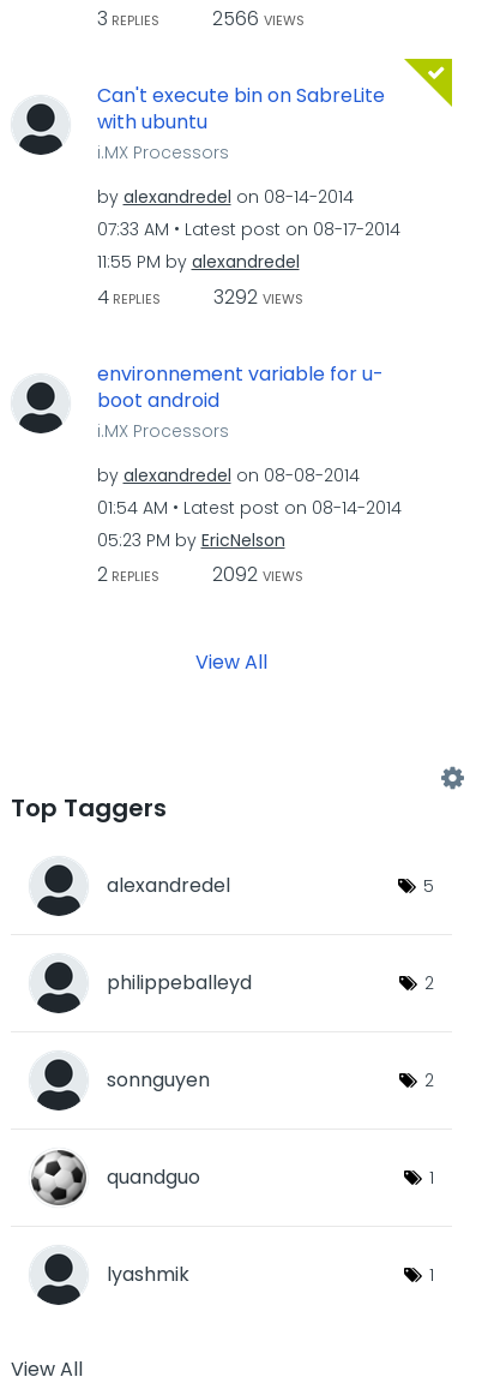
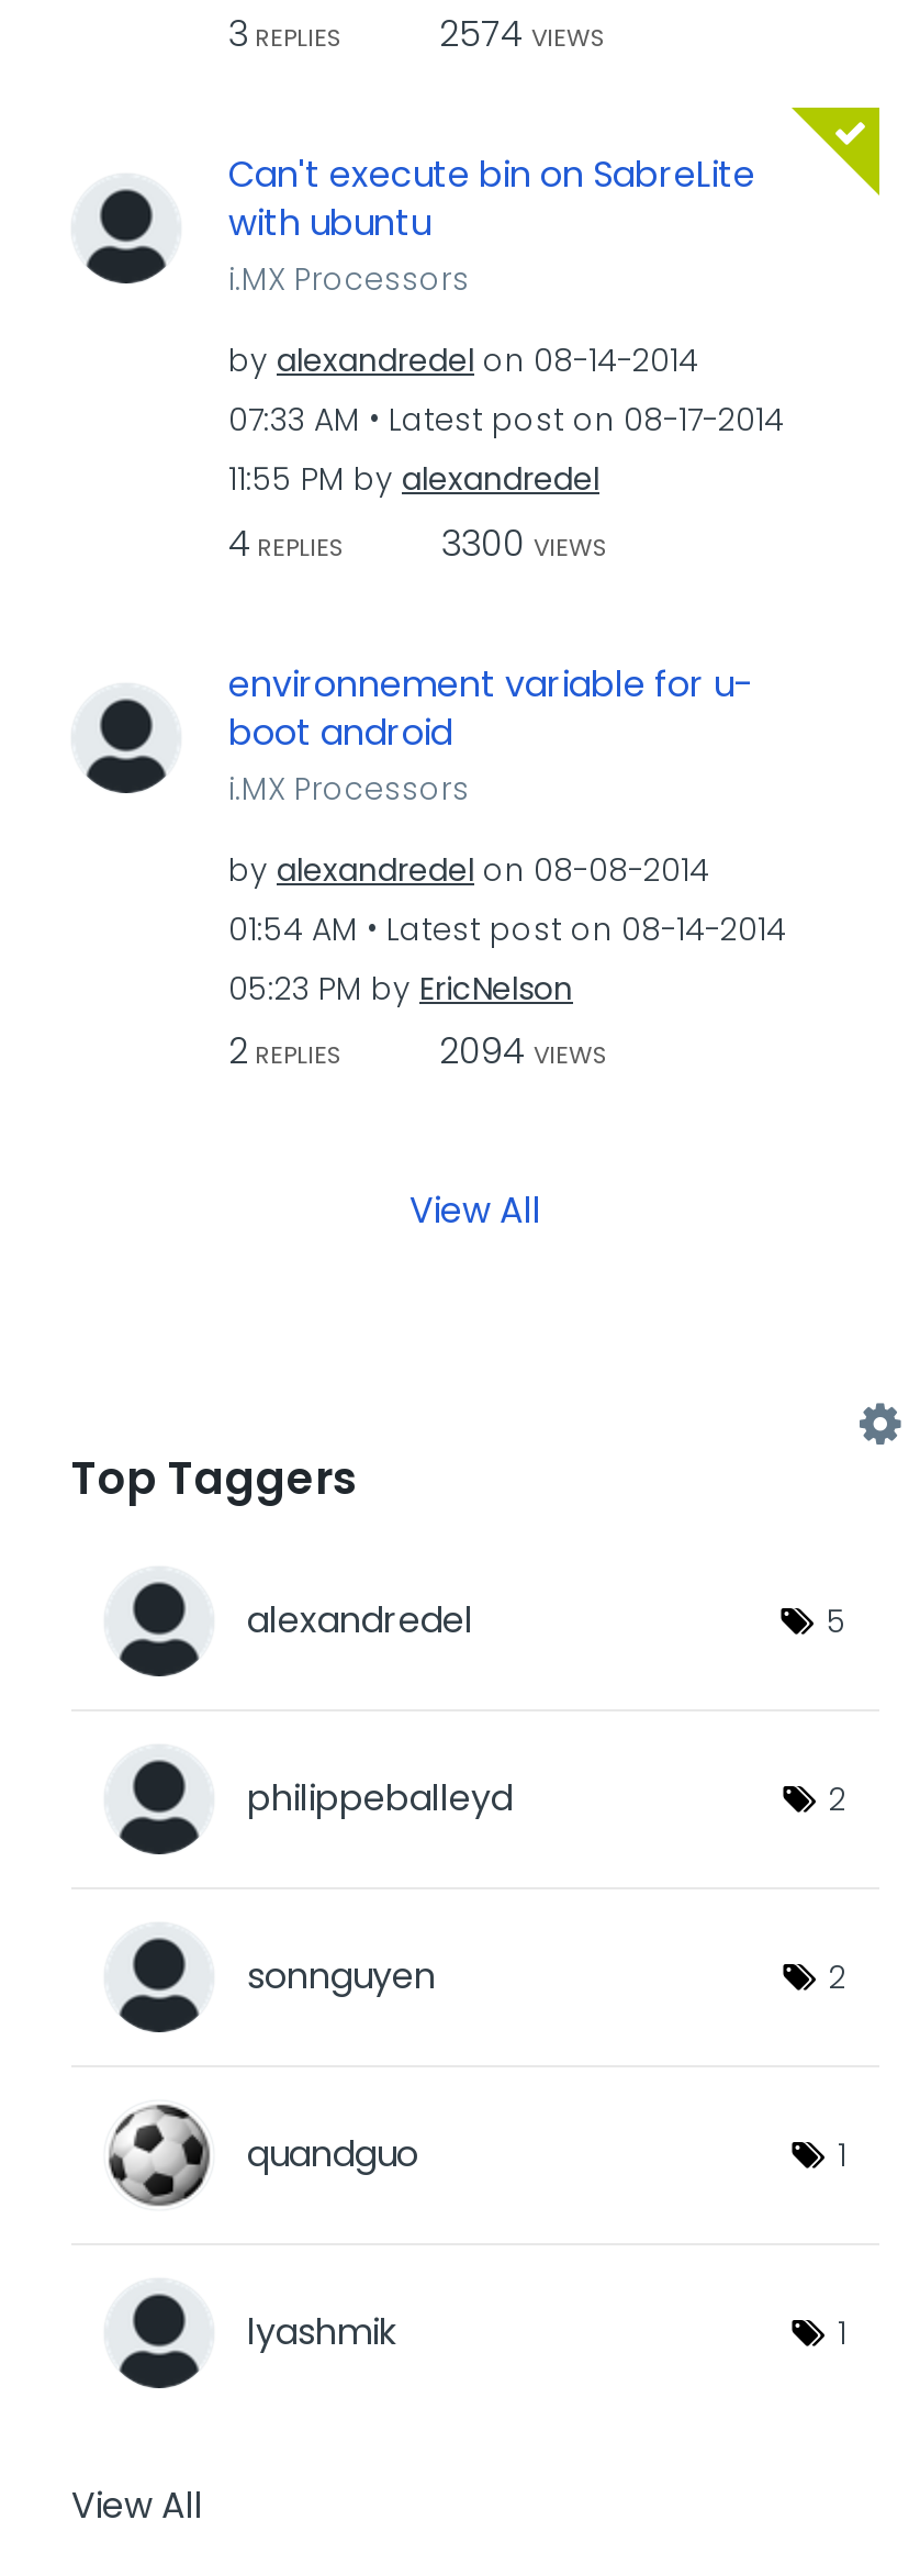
[97,5,304,32] 3 REPLIES 2566 VIEWS -> [228,9,606,59] 3 REPLIES 2574 VIEWS
[97,283,303,310] 4 REPLIES 3292 VIEWS -> [228,517,608,568] 4 REPLIES 3300 VIEWS
[97,561,303,588] 2 REPLIES 2092 VIEWS -> [228,1026,608,1077] 2 REPLIES 2094 VIEWS

